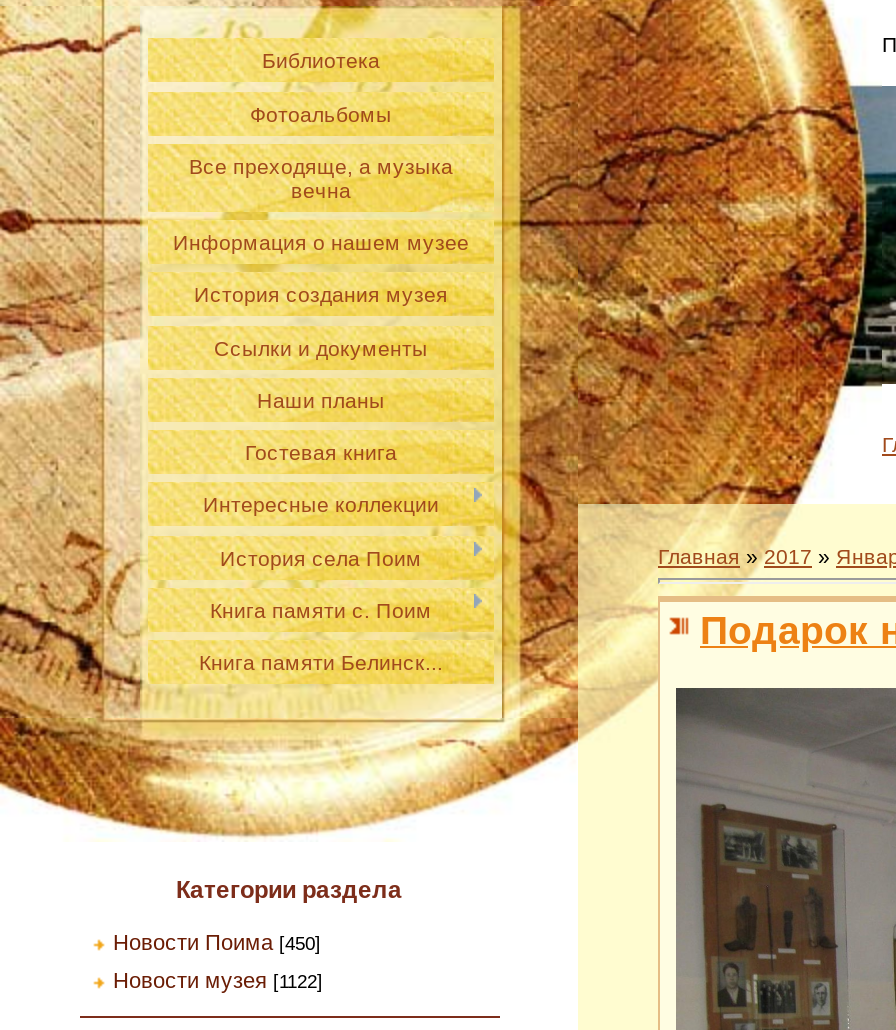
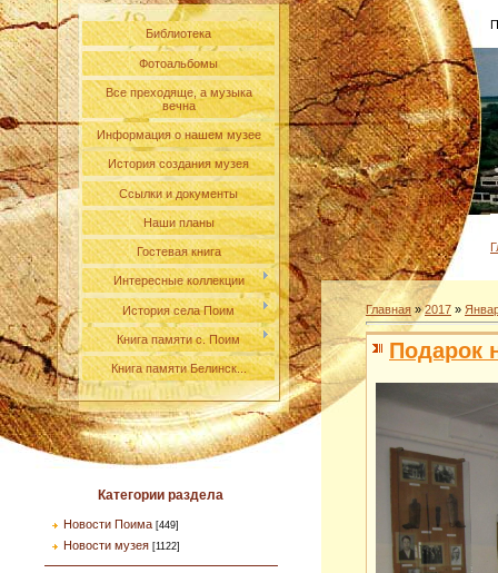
[113,930,321,954] Новости Поима [450] -> [63,517,178,531] Новости Поима [449]

